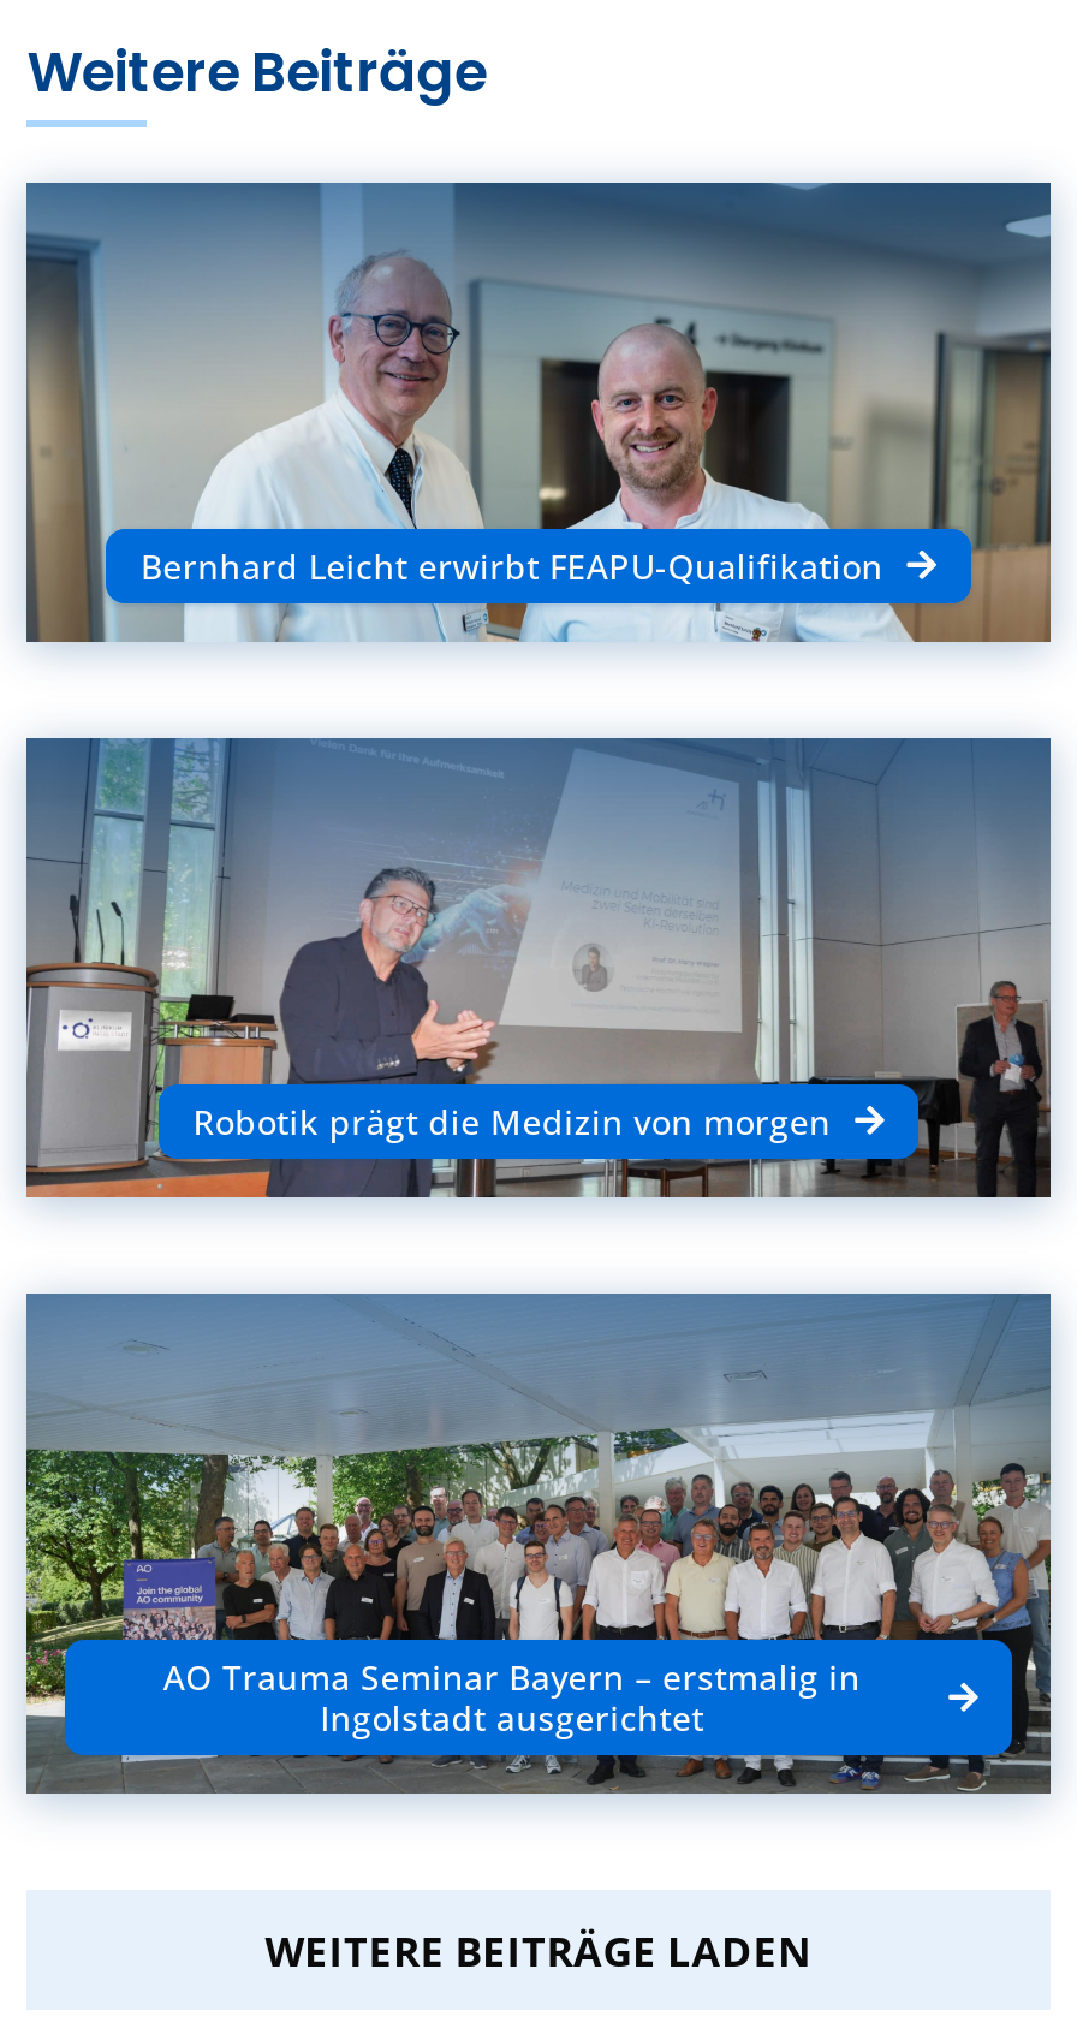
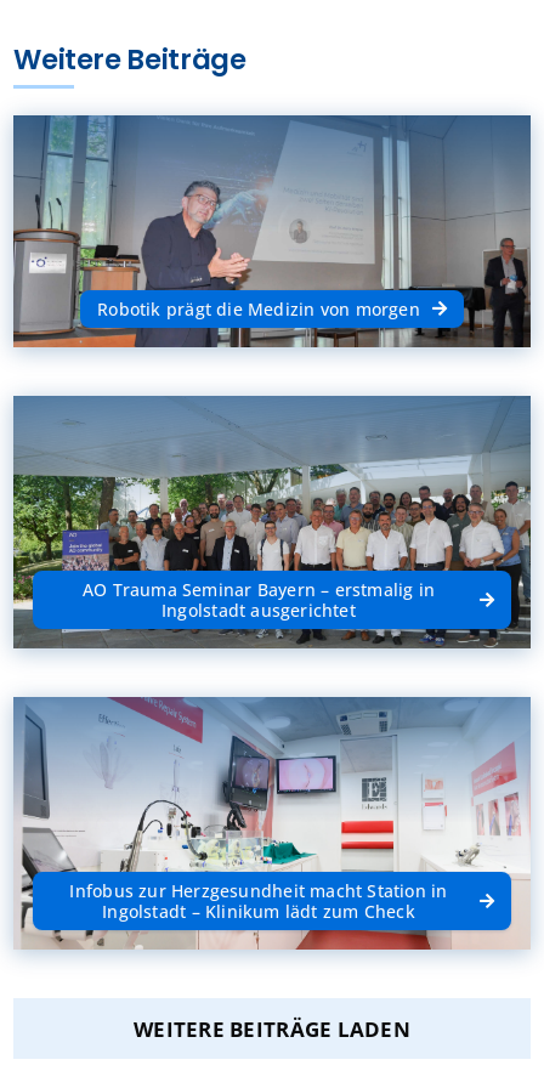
[26,183,1051,644] [image] | Bernhard Leicht erwirbt FEAPU-Qualifikation -> none
moved [0,726,1077,1740] -> [0,109,544,621]: [image] | Robotik prägt die Medizin von morgen | AO Trauma Seminar Bayern – erstmalig in | Ingolstadt ausgerichtet
none -> [13,697,531,950] [image] | Infobus zur Herzgesundheit macht Station in | Ingolstadt – Klinikum lädt zum Check

